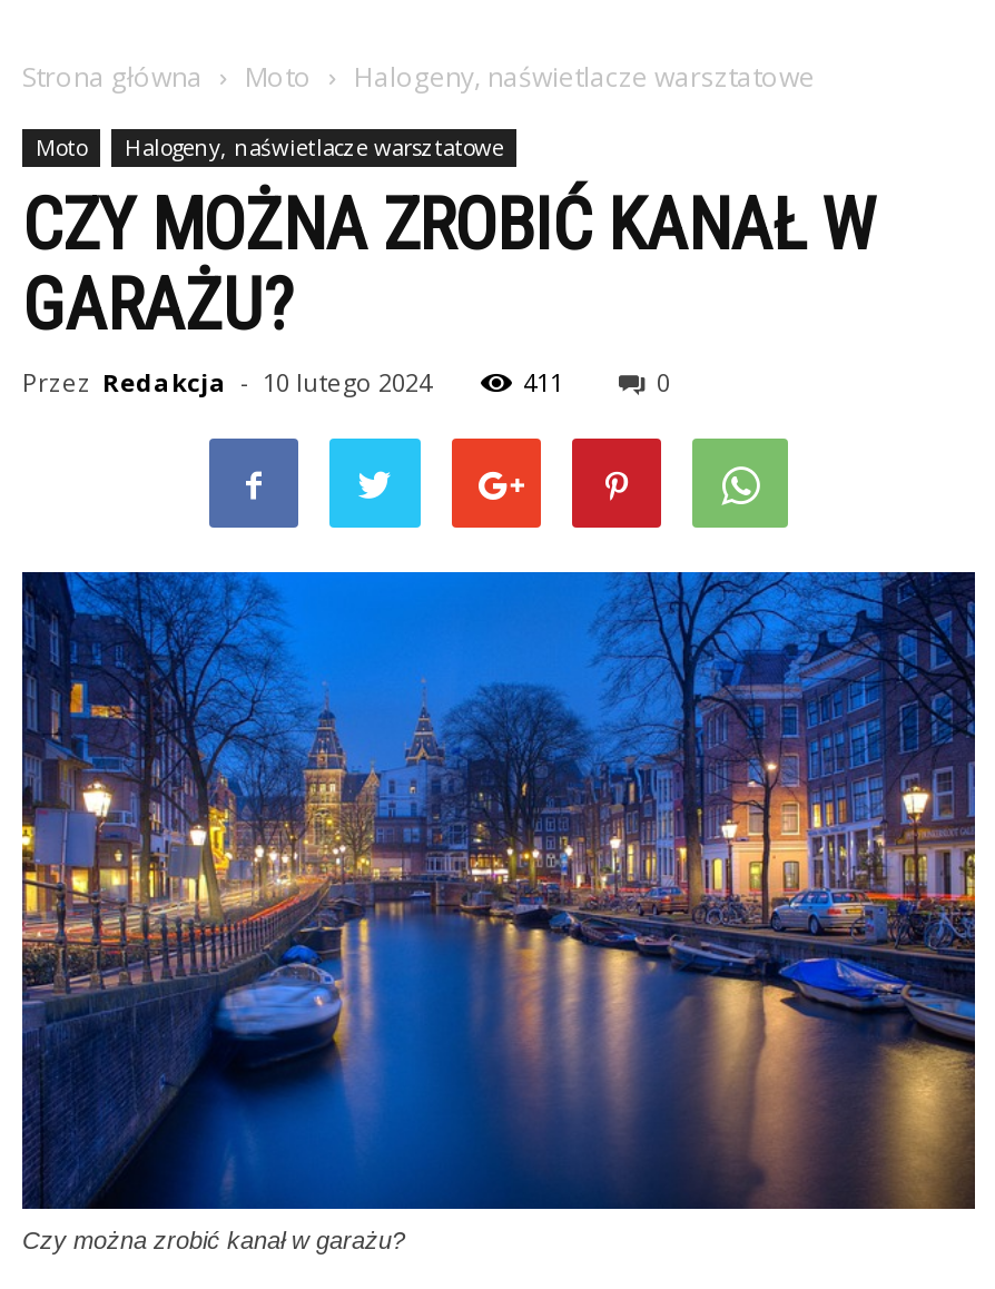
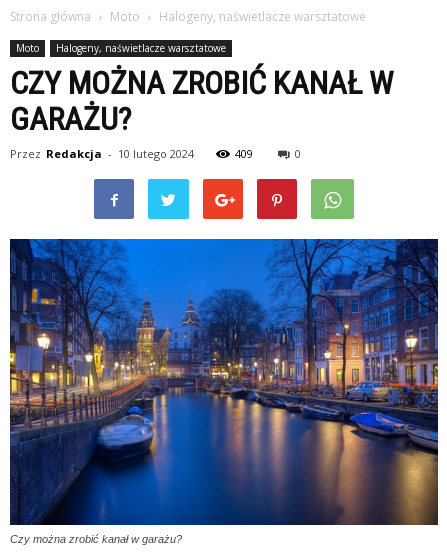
[523,366,563,399] 411 -> [235,146,253,161] 409

